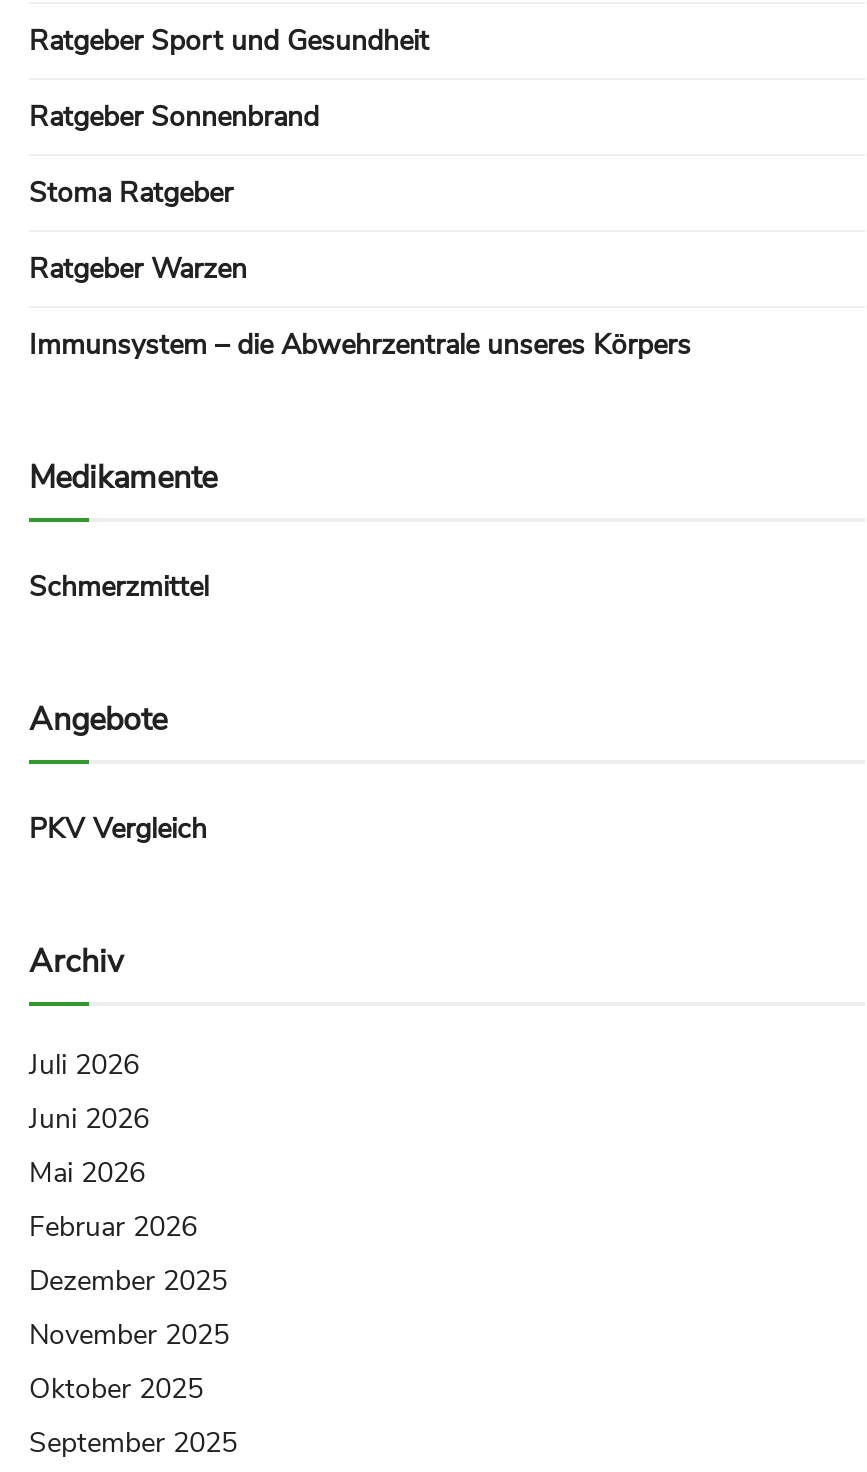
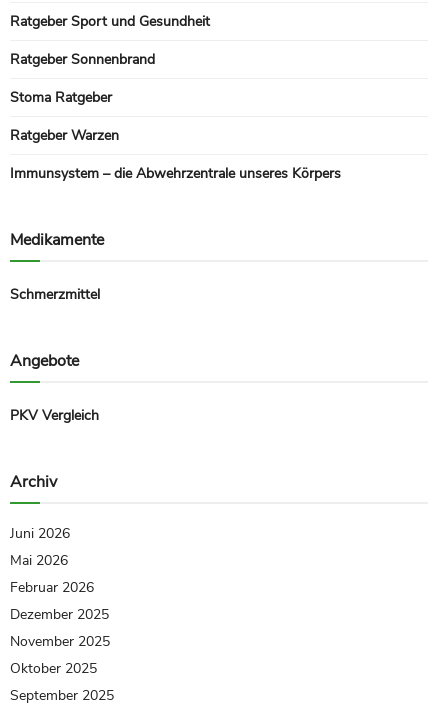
[29,1046,139,1084] Juli 2026 -> none

